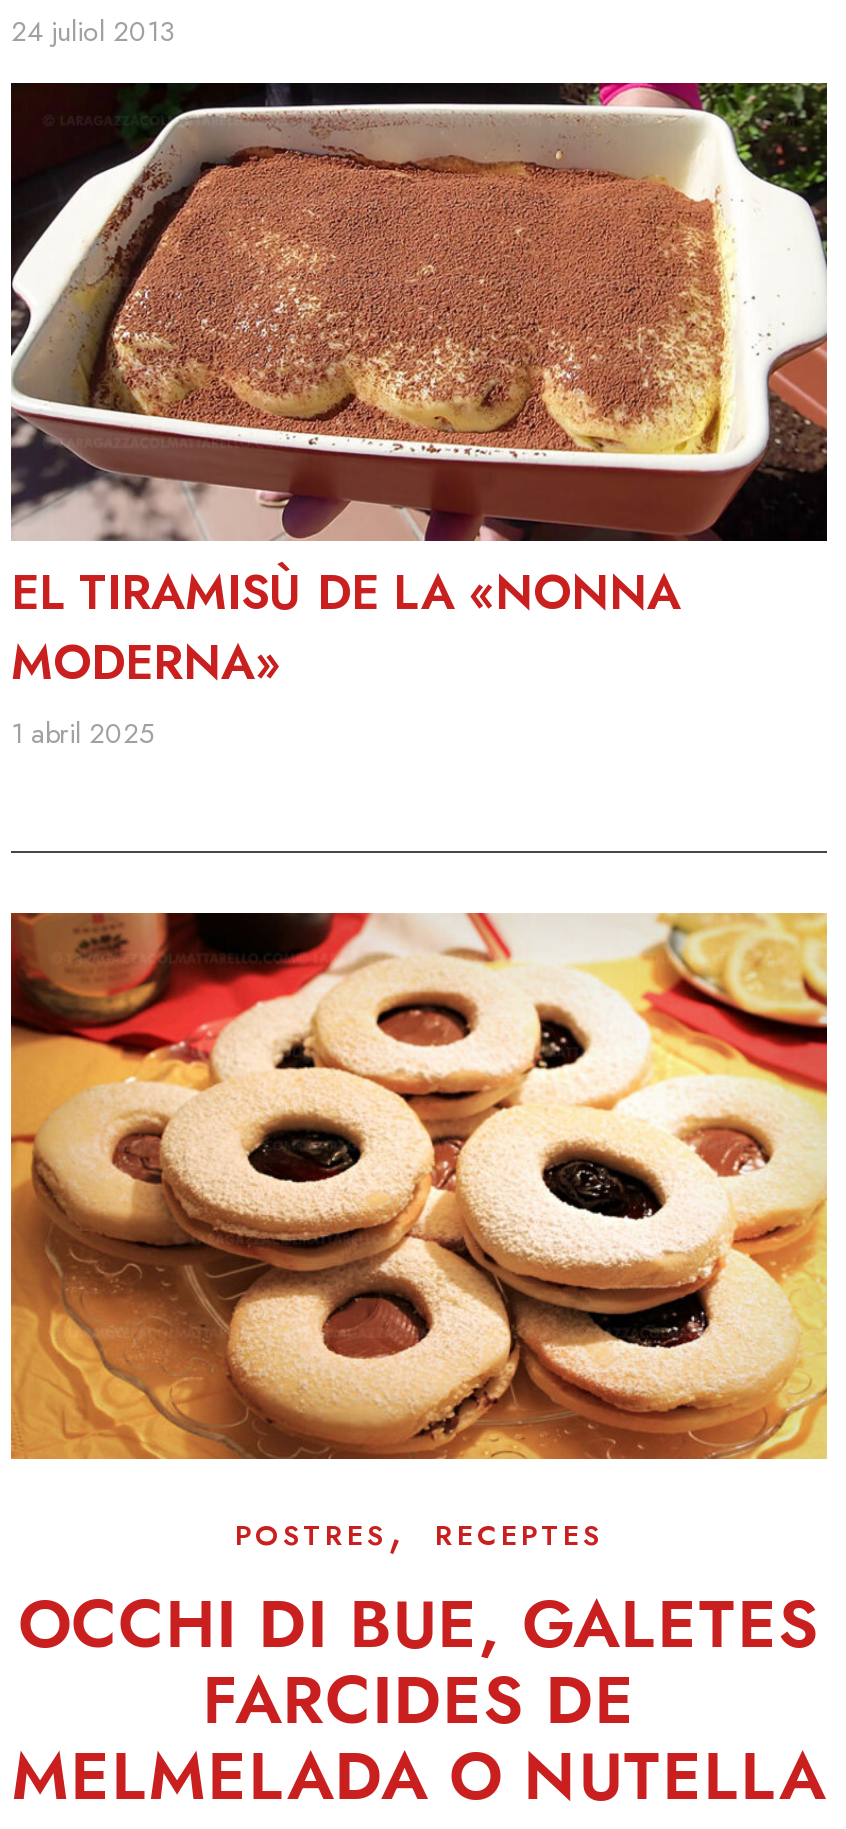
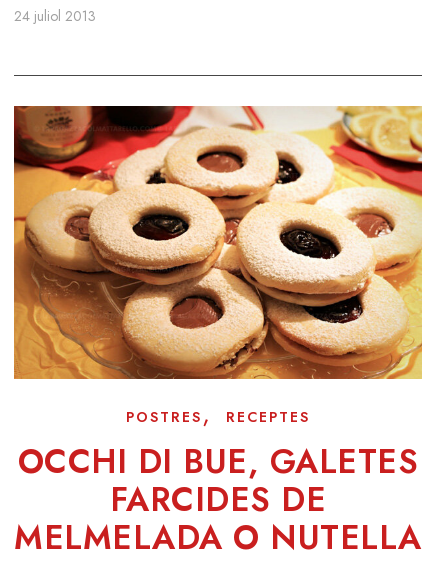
[9,80,829,754] [image] | EL TIRAMISÙ DE LA «NONNA | MODERNA» | 1 abril 2025 -> none

